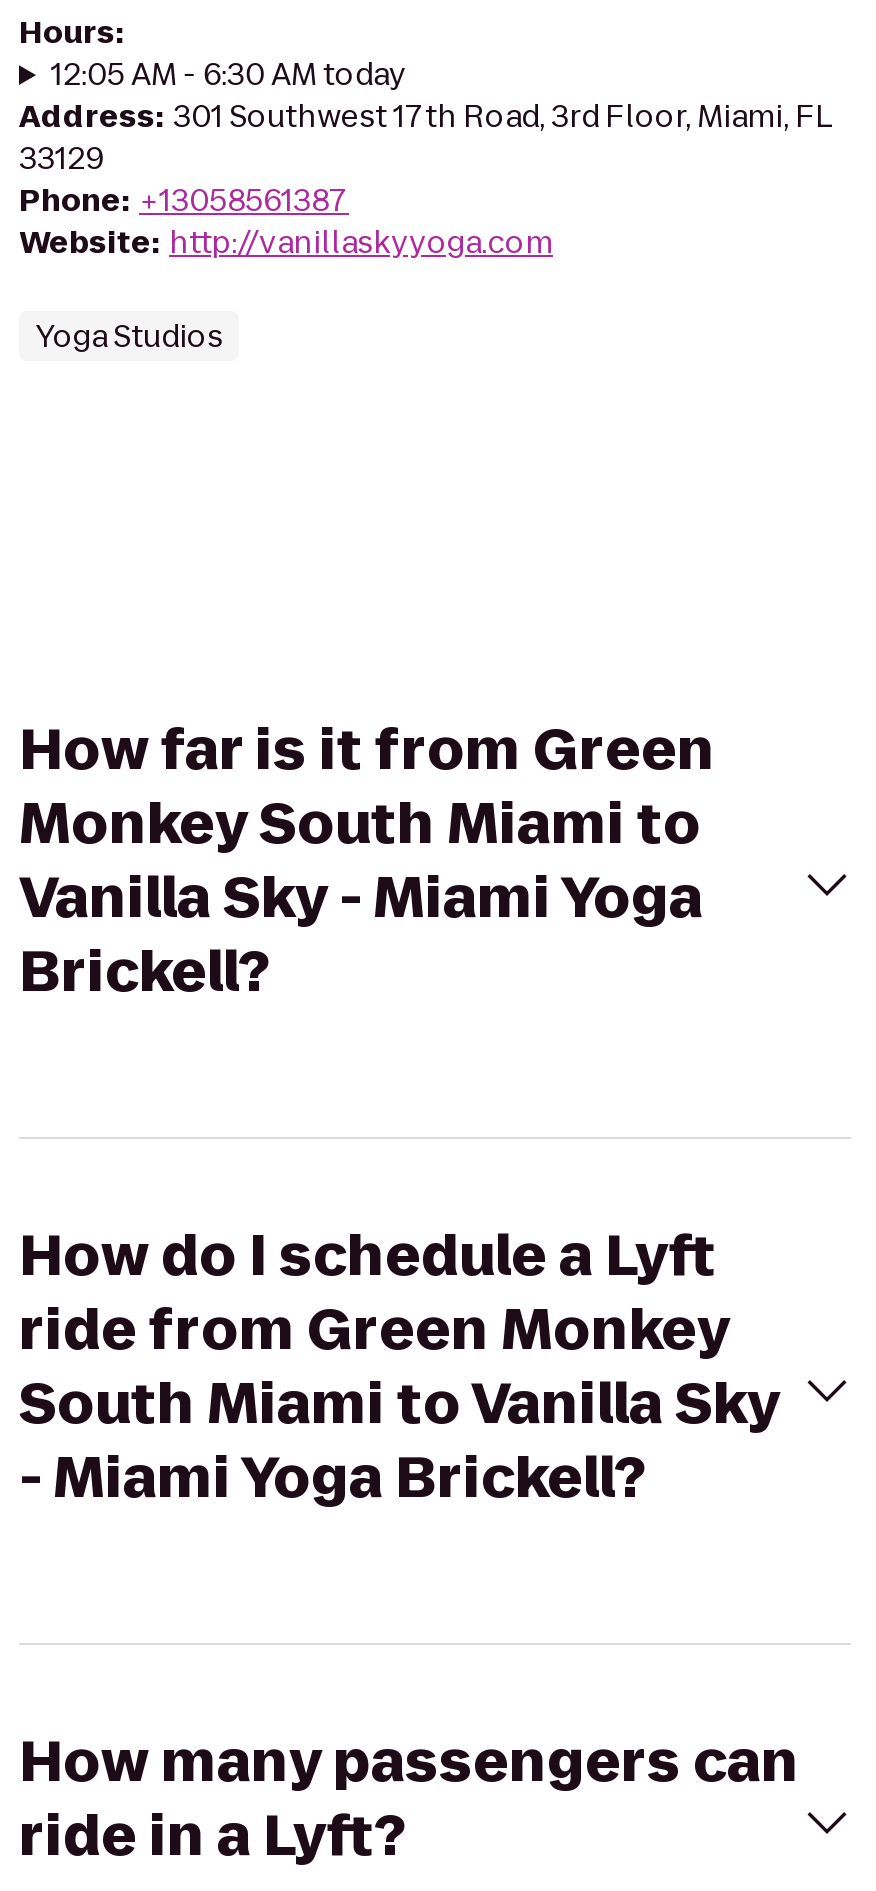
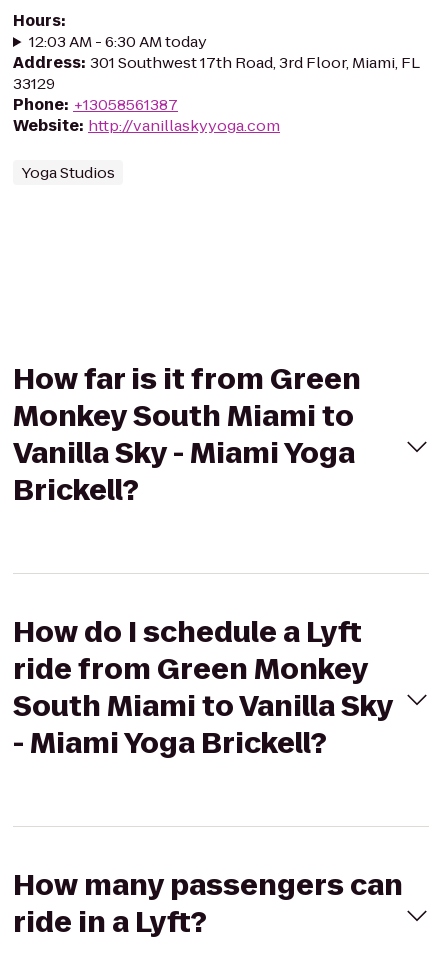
[51,53,407,95] 12:05 AM - 6:30 AM today -> [29,31,207,52] 12:03 AM - 6:30 AM today

